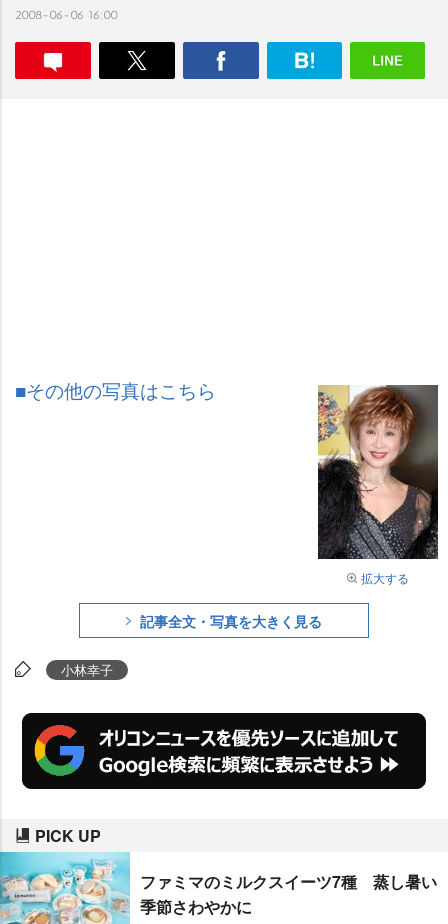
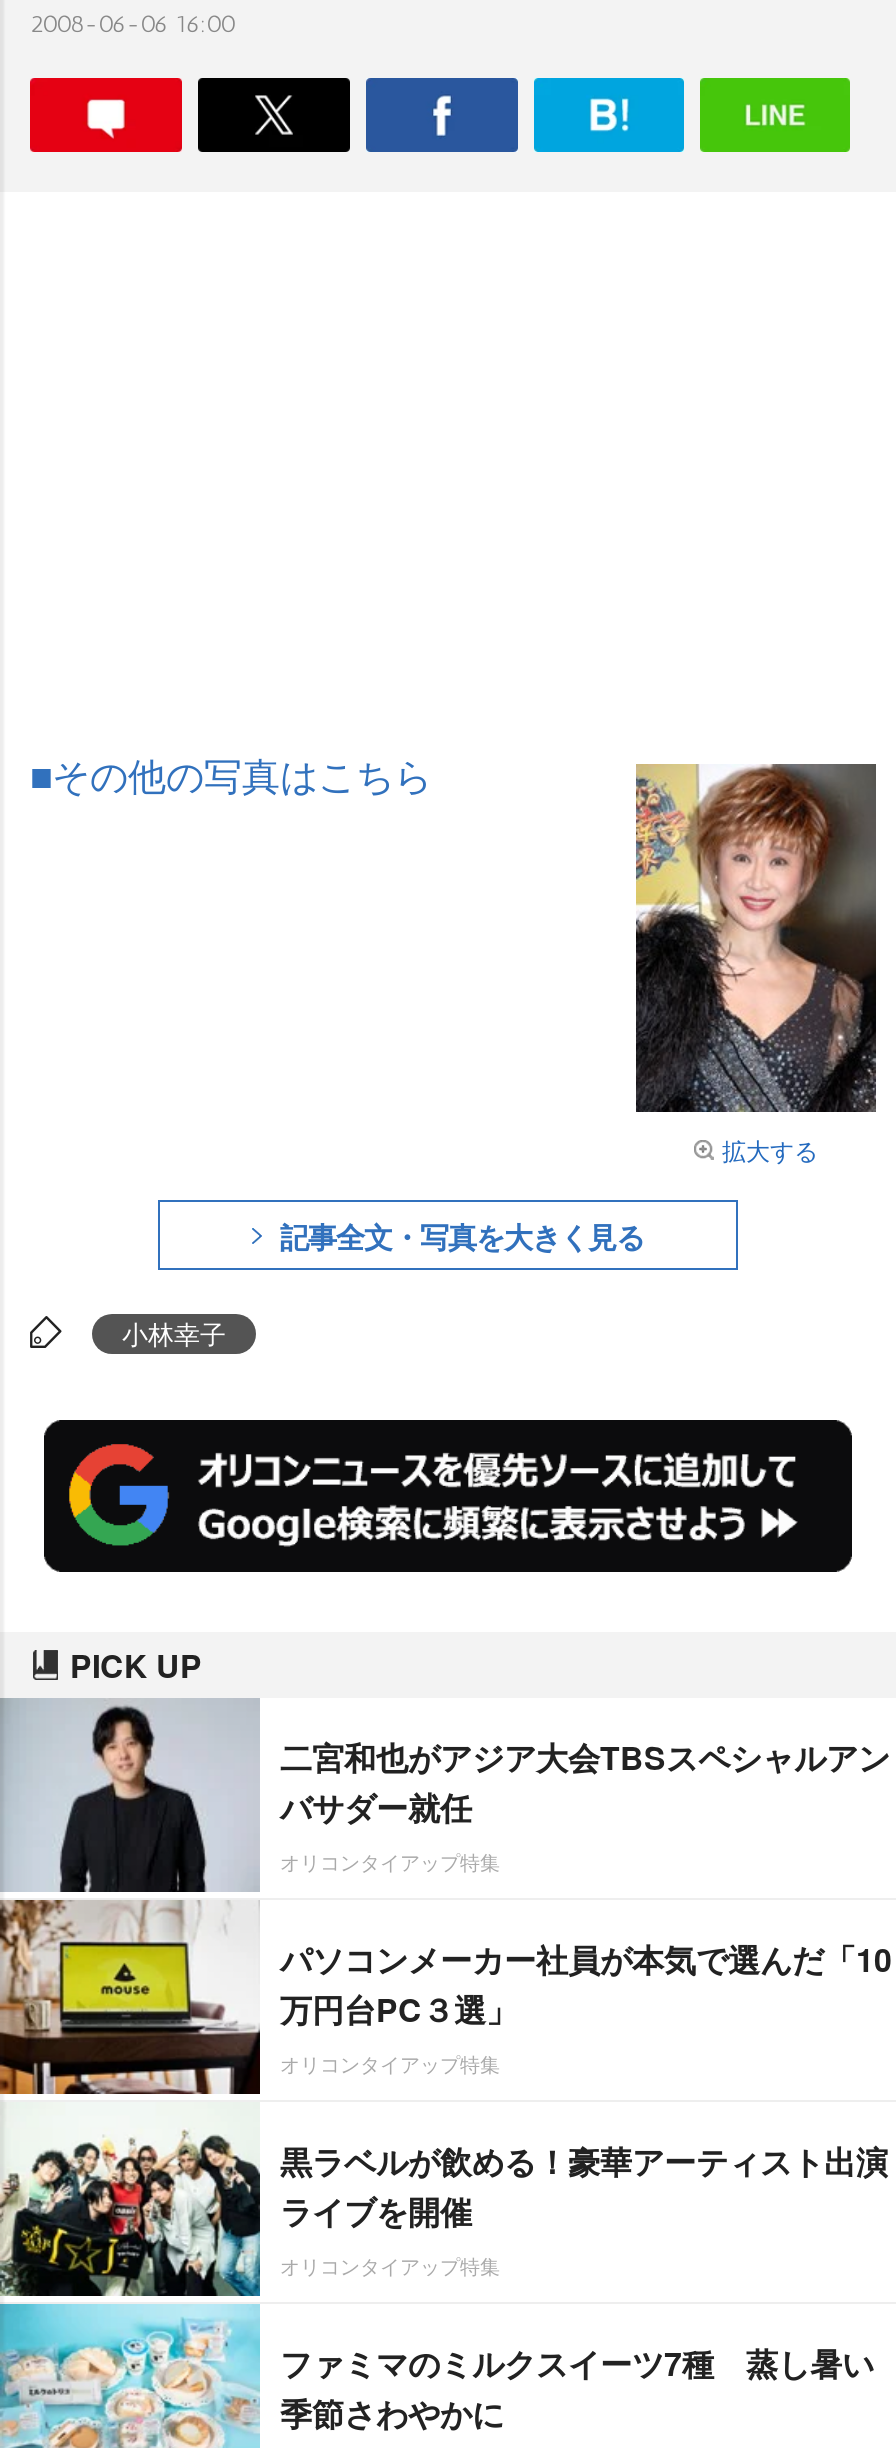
none -> [6,1700,892,2298] [image] | 二宮和也がアジア大会TBSスペシャルアン | バサダー就任 | オリコンタイアップ特集 | パソコンメーカー社員が本気で選んだ「10 | 万円台PC３選」 | オリコンタイアップ特集 | 黒ラベルが飲める！豪華アーティスト出演 | ライブを開催 | オリコンタイアップ特集

